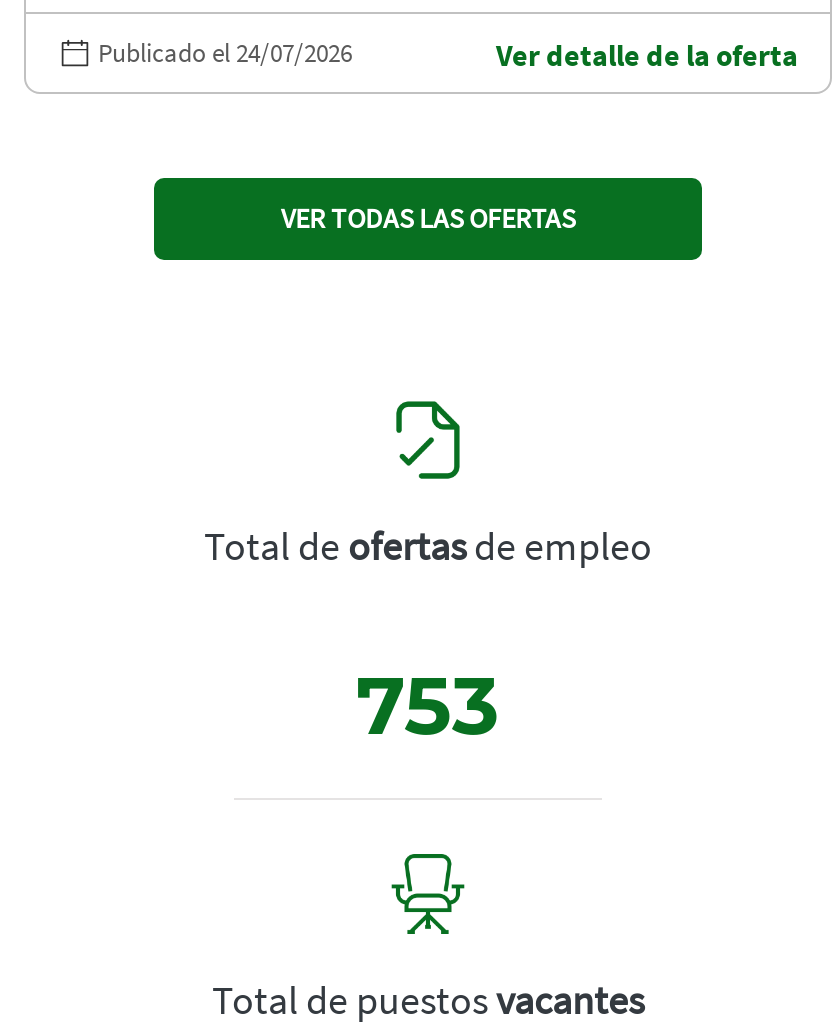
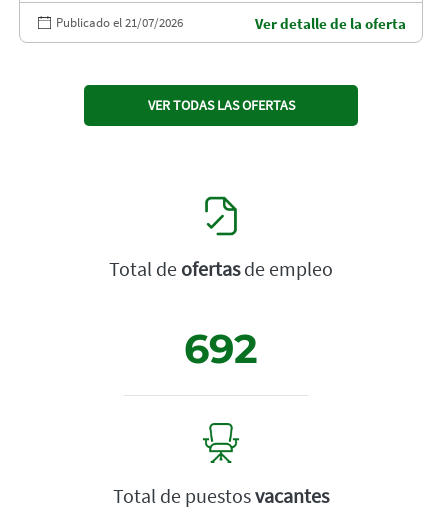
[98,36,352,70] Publicado el 24/07/2026 -> [56,14,183,31] Publicado el 21/07/2026
[356,656,500,754] 753 -> [184,324,258,373] 692

